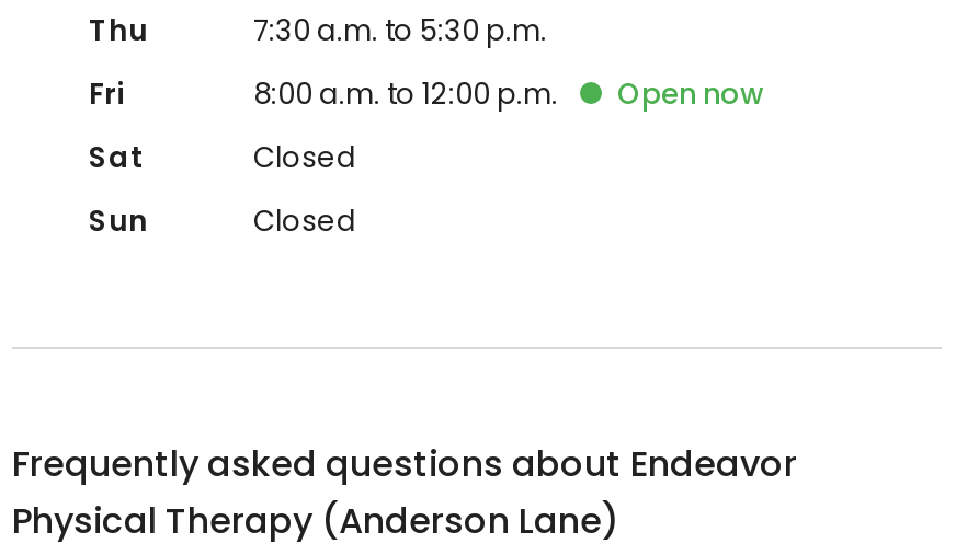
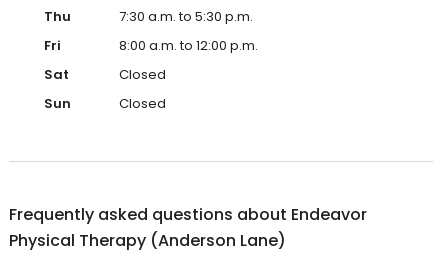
[617,73,764,115] Open now -> none

